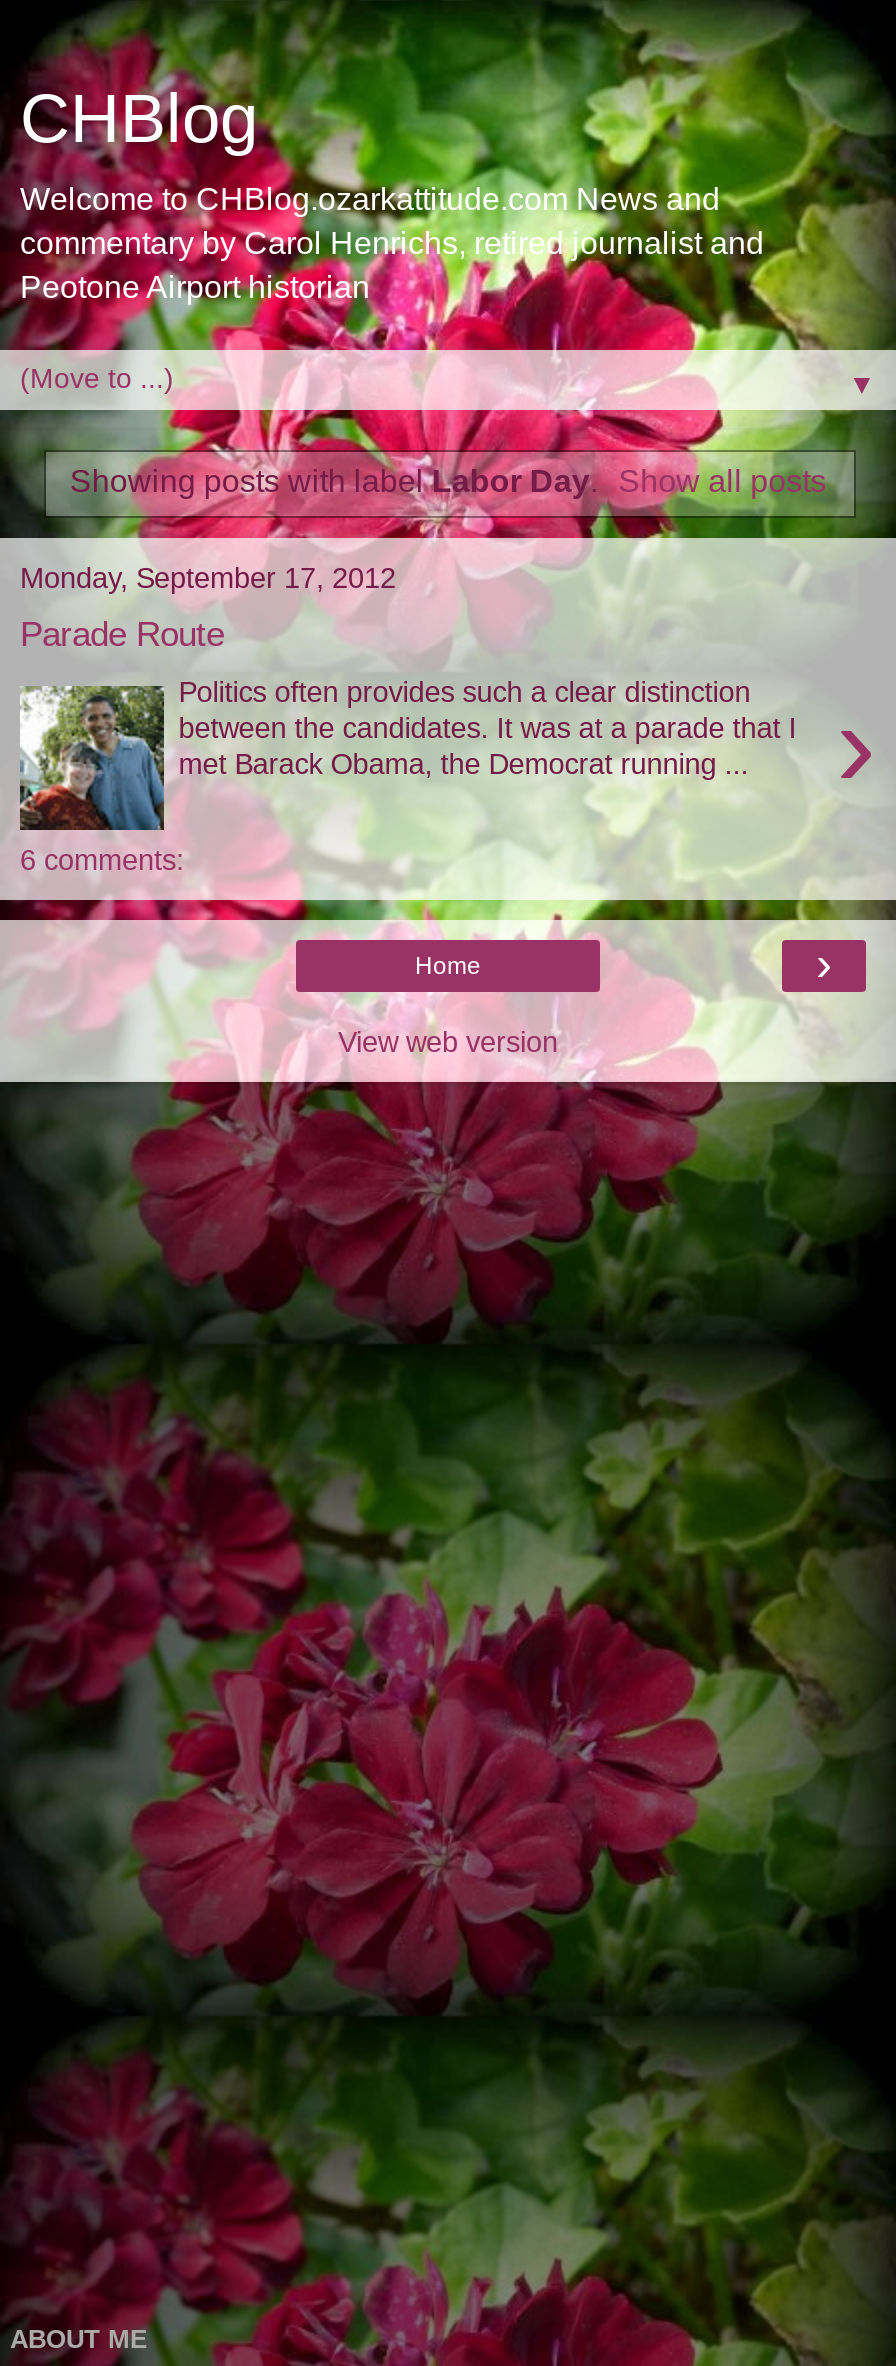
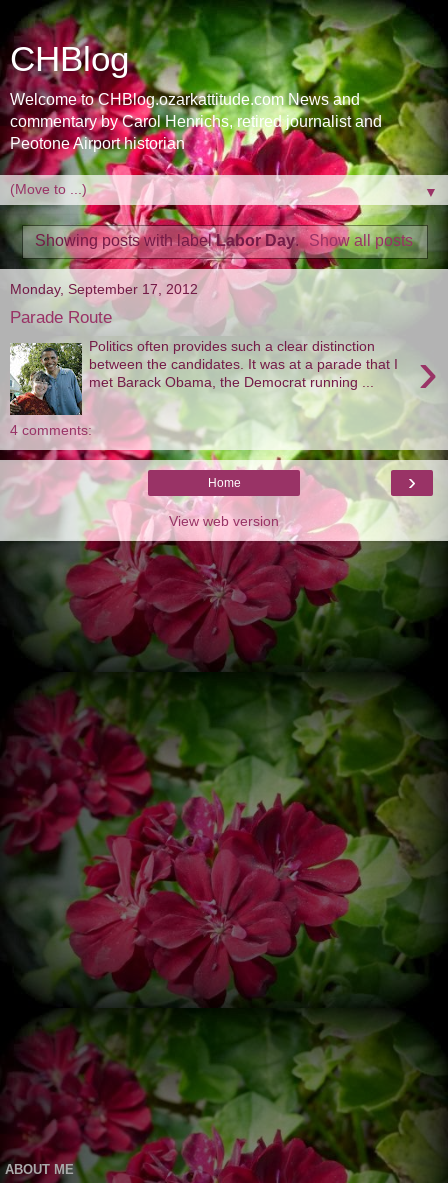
[20,843,184,875] 6 comments: -> [10,421,92,437] 4 comments:

